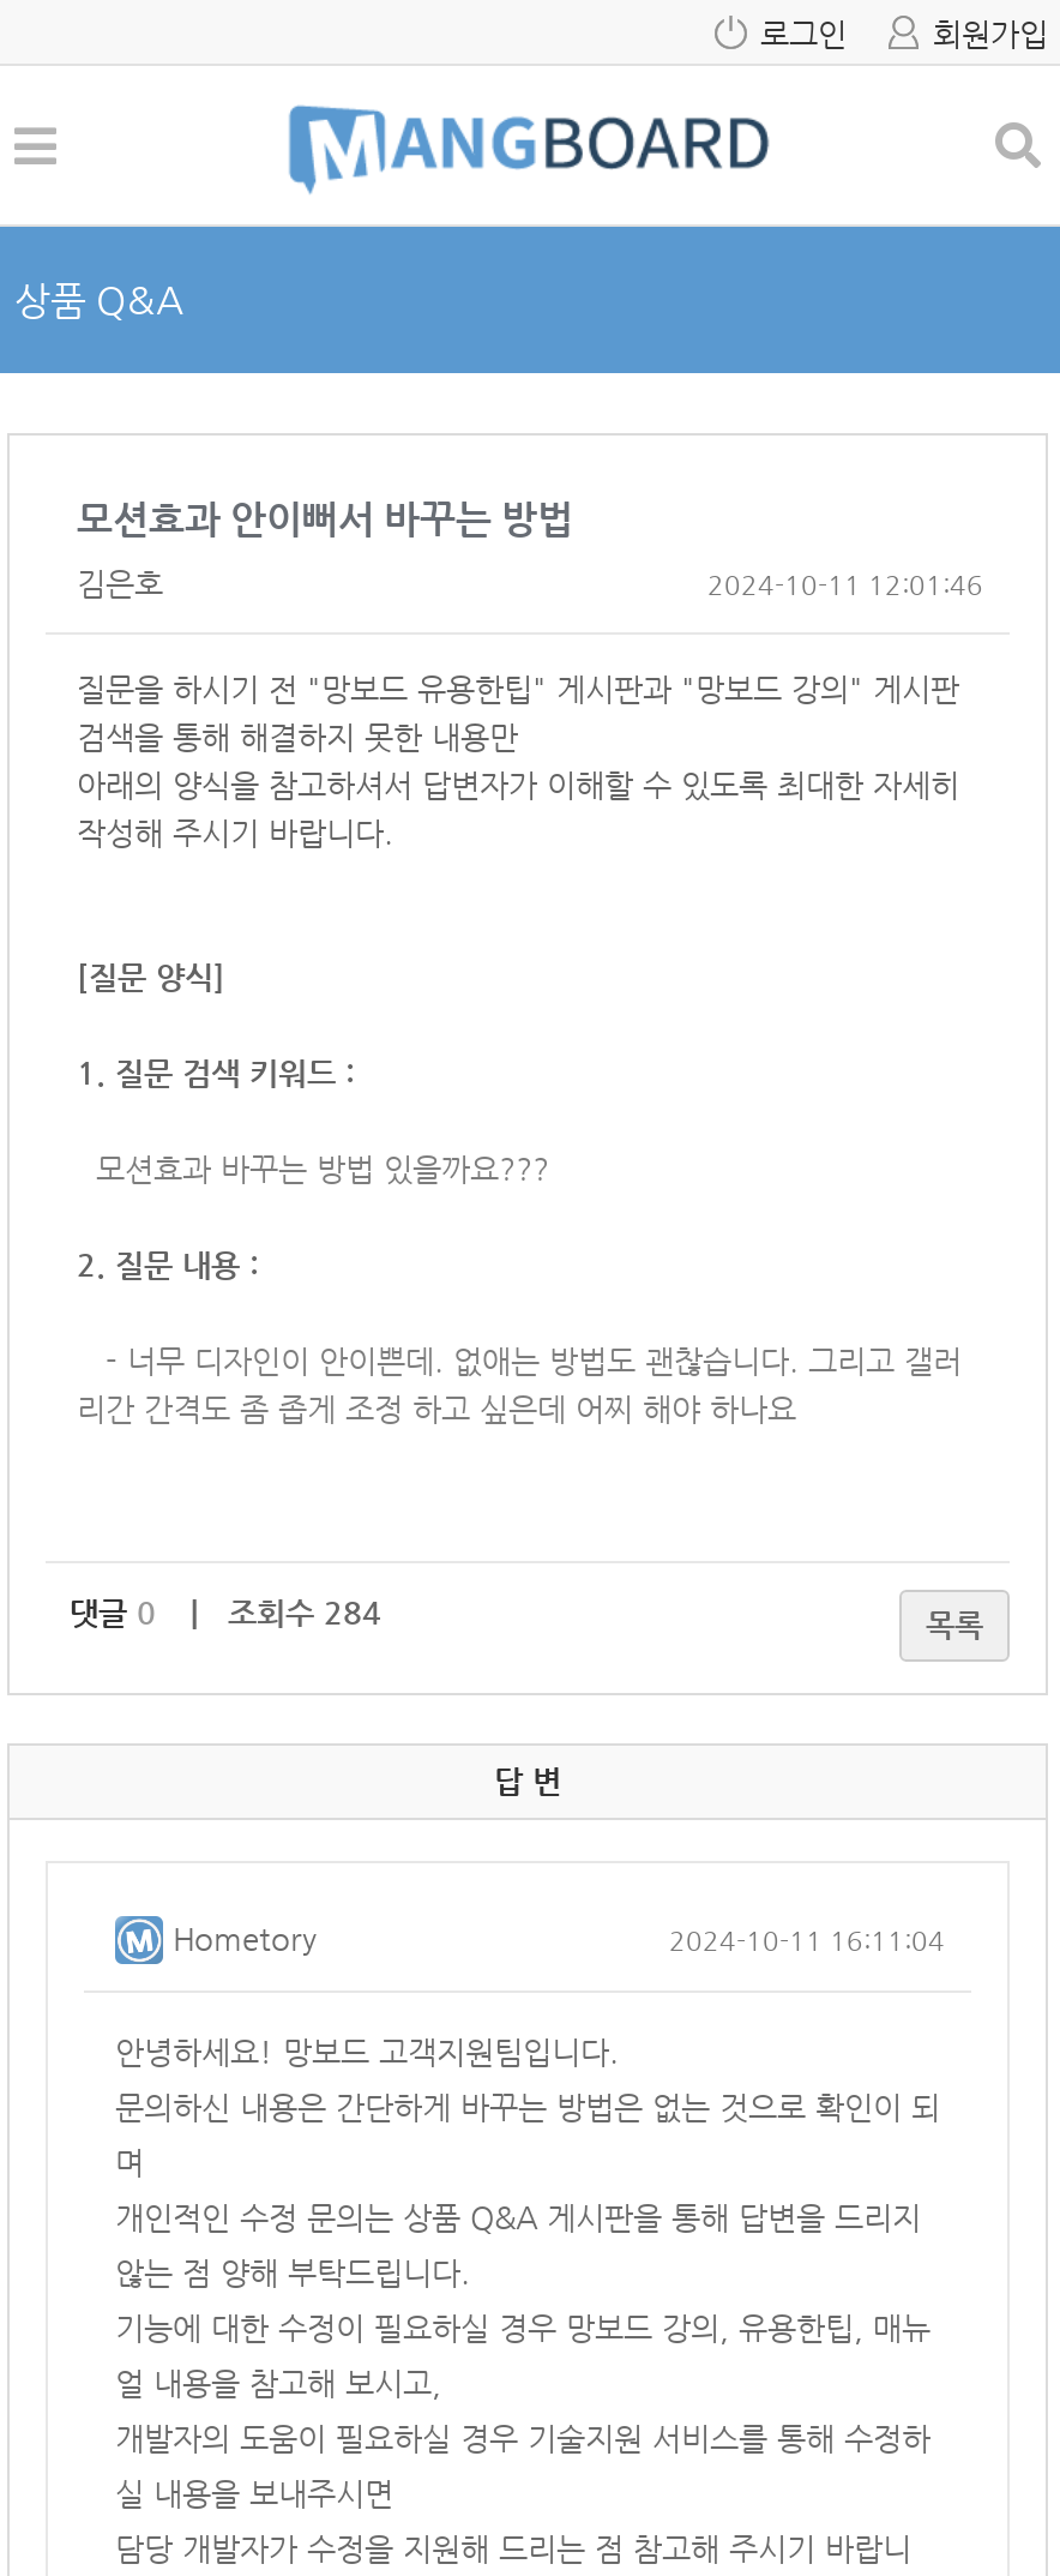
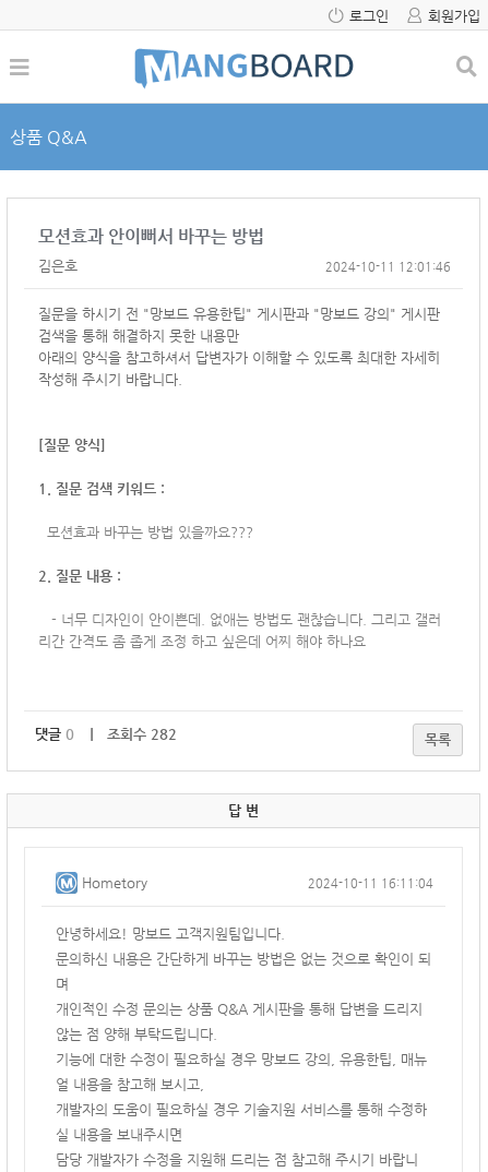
[70,1595,381,1631] 댓글 0 ｜ 조회수 284 -> [35,726,177,742] 댓글 0 ｜ 조회수 282

